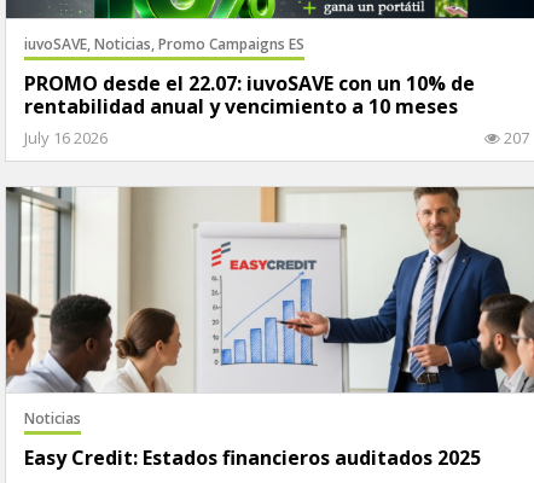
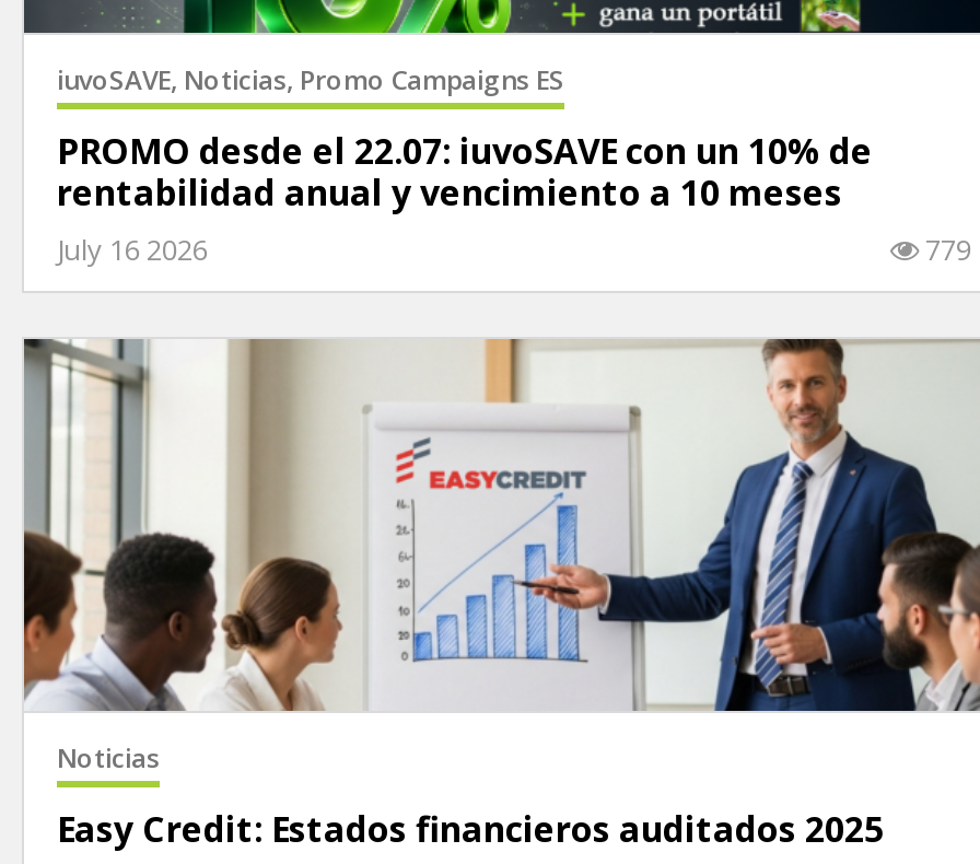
[500,127,529,149] 207 -> [919,230,971,270] 779

